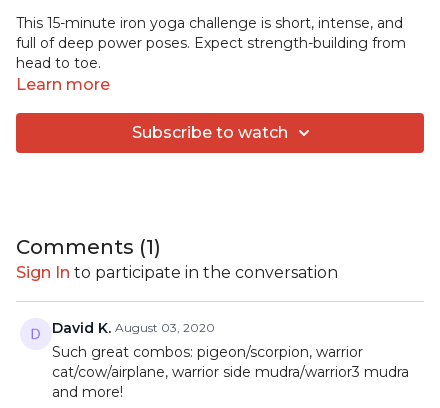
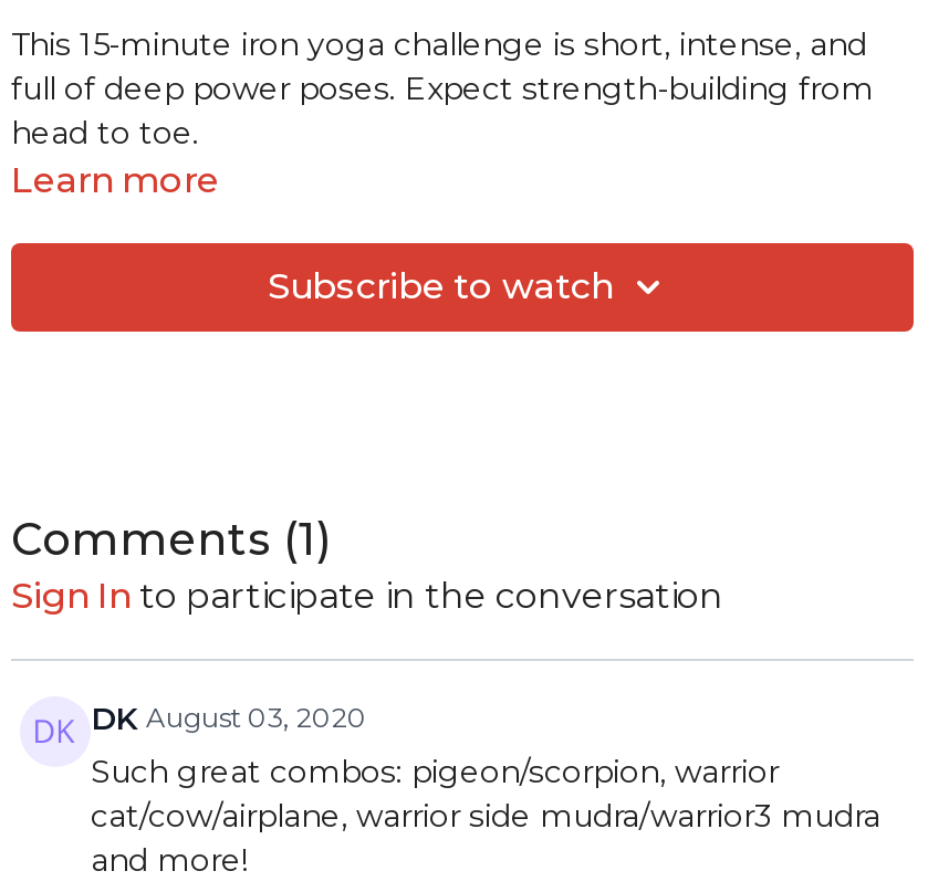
[52,319,215,337] David K. August 03, 2020 -> [91,698,367,737] DK August 03, 2020

